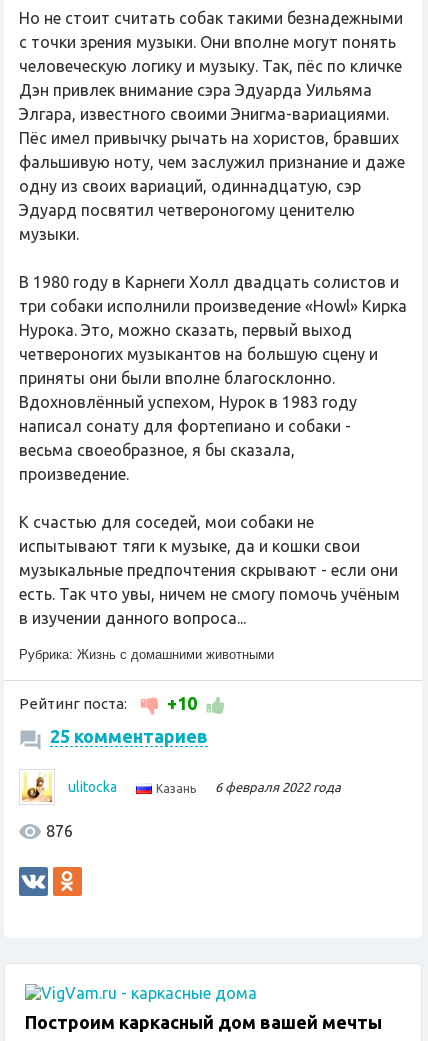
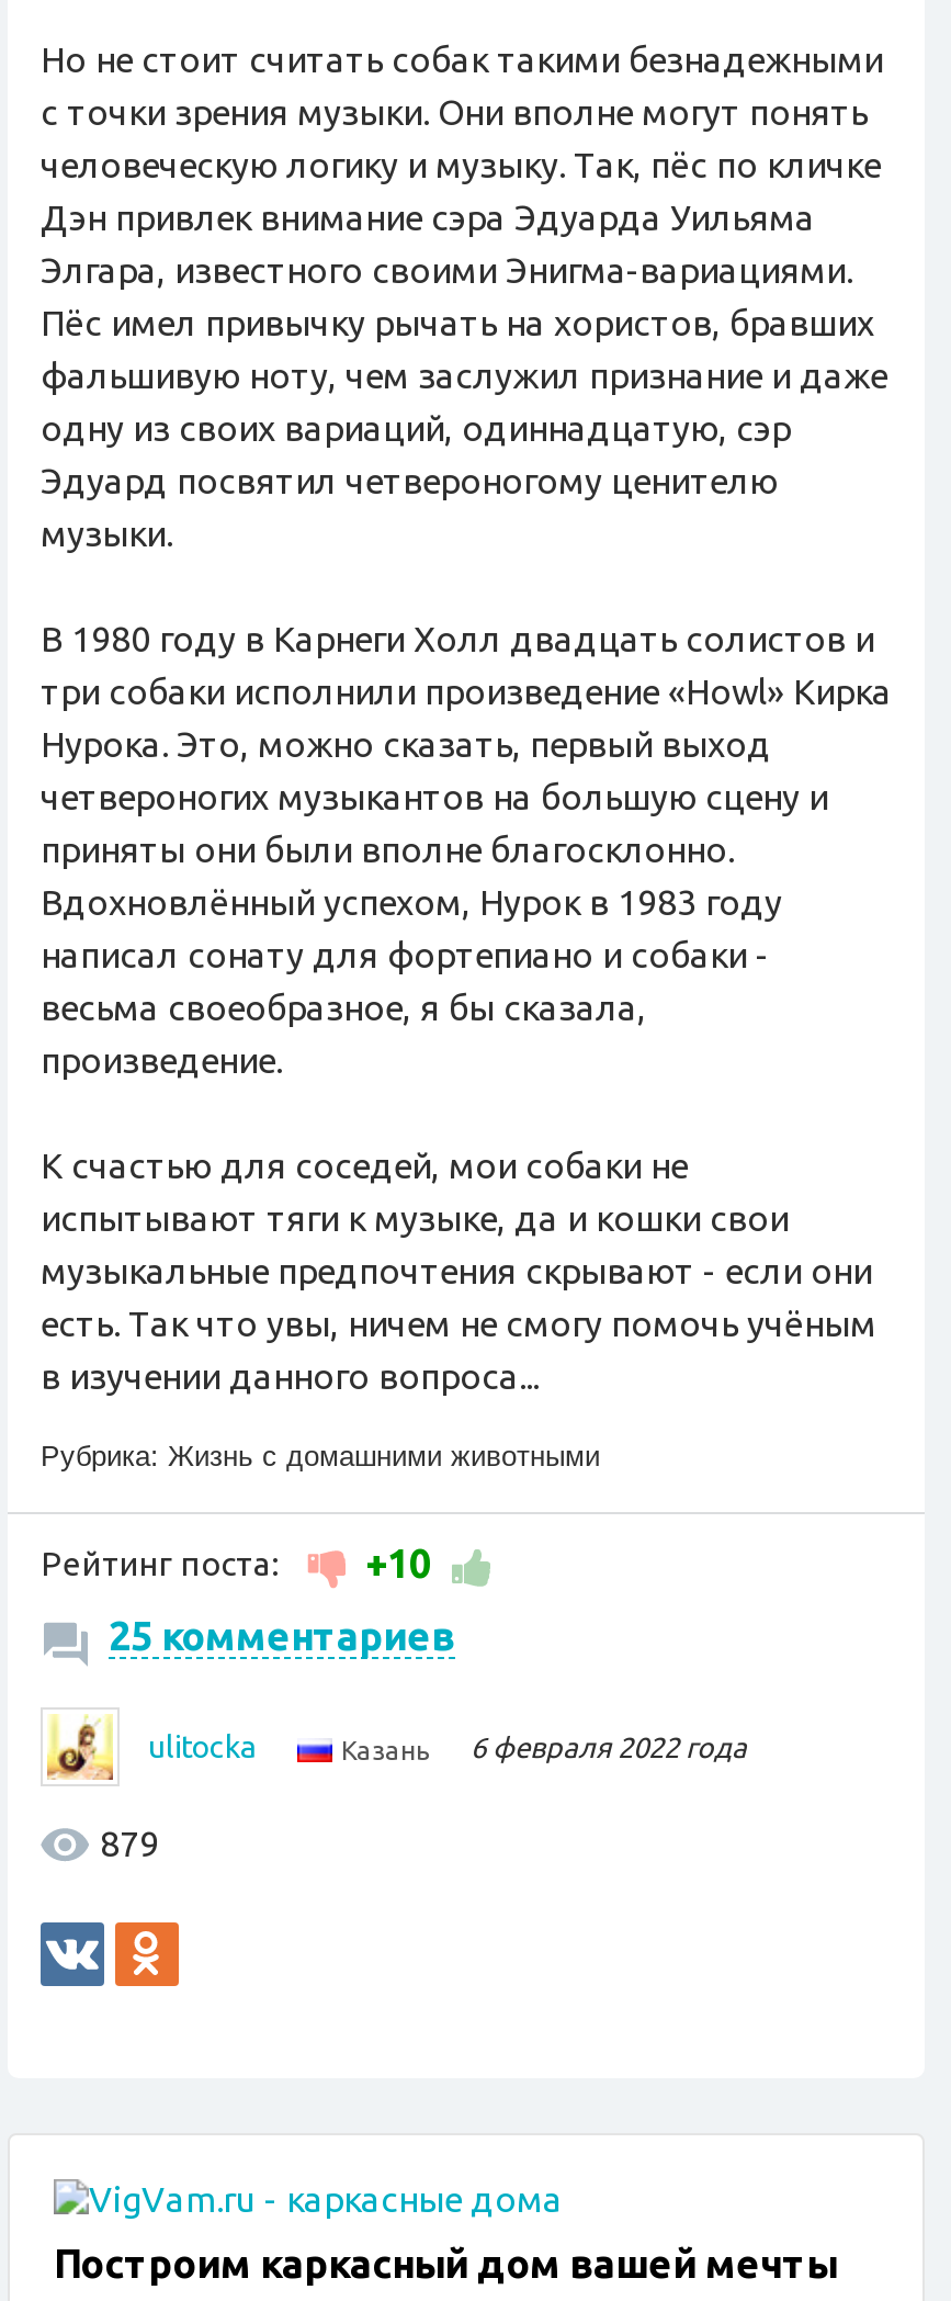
[46,822,73,840] 876 -> [100,1823,159,1862] 879

